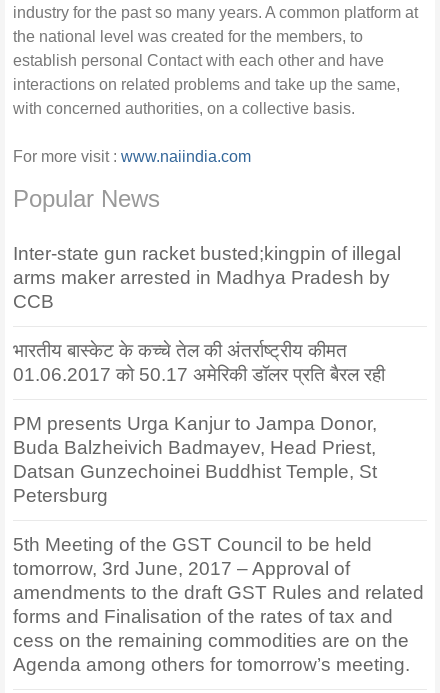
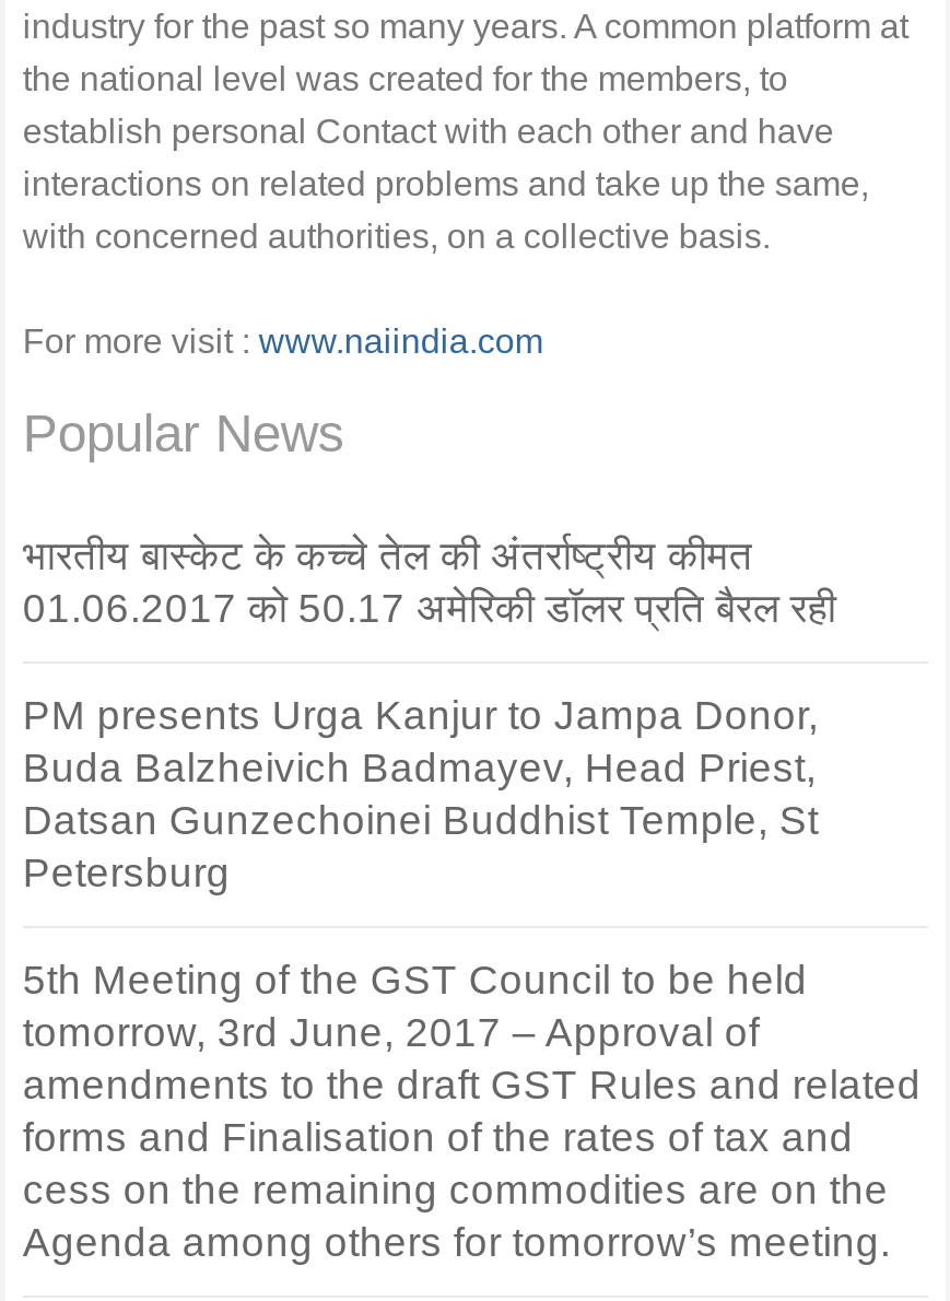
[13,243,401,312] Inter-state gun racket busted;kingpin of illegal | arms maker arrested in Madhya Pradesh by | CCB -> none

